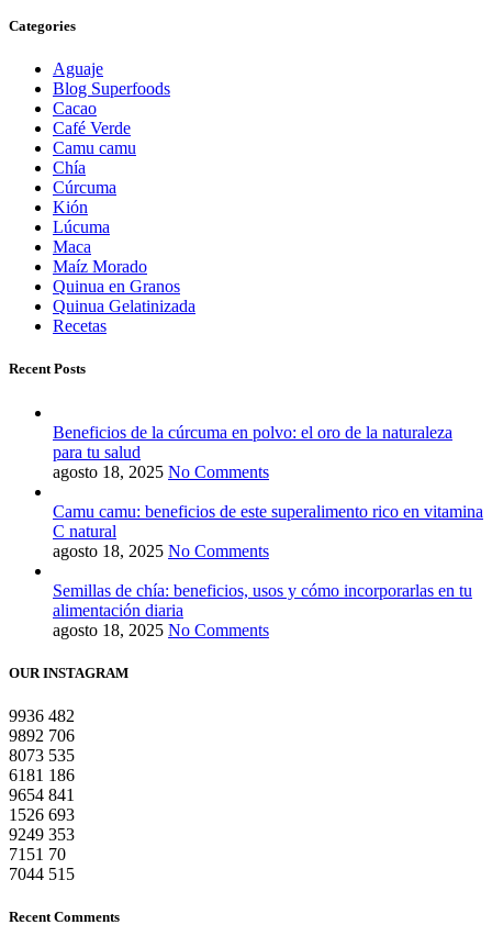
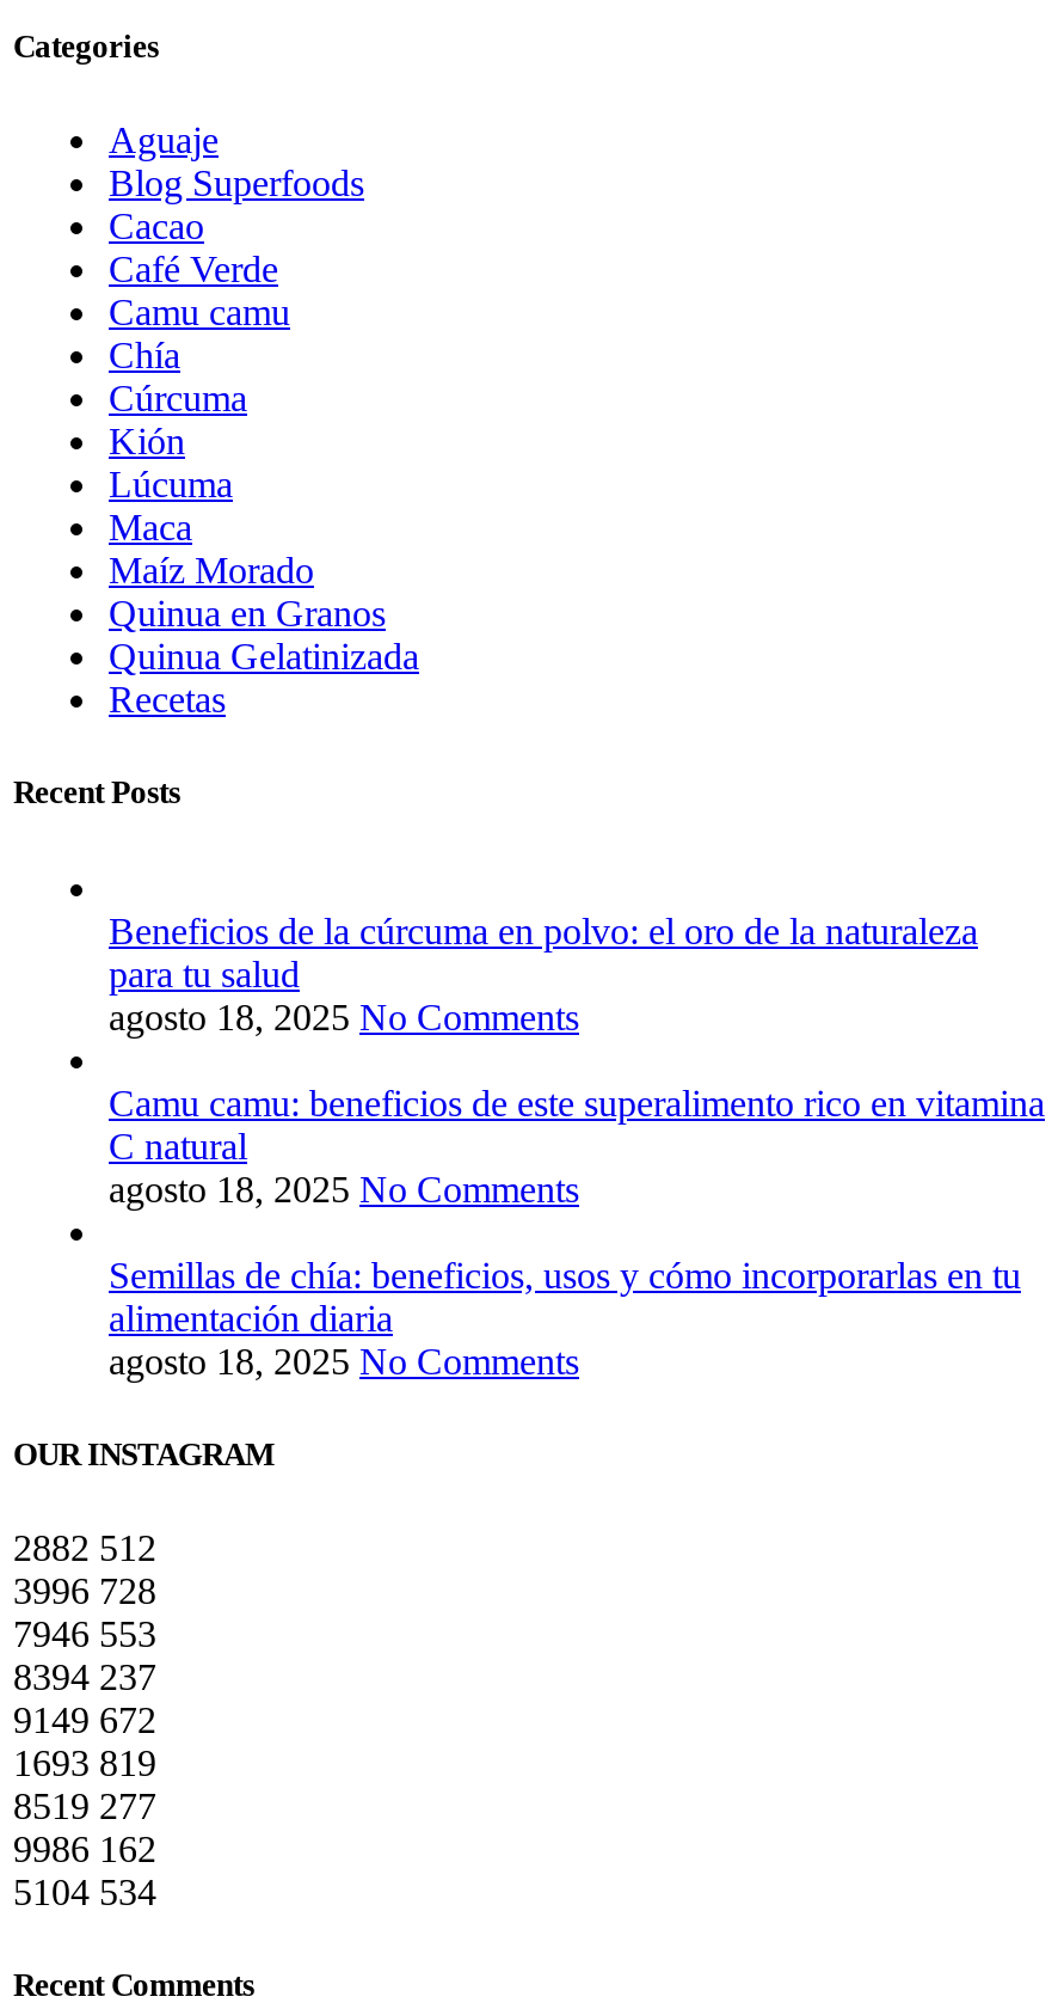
[9,706,75,725] 9936 482 -> [13,1527,156,1568] 2882 512
[9,726,75,745] 9892 706 -> [13,1570,156,1611] 3996 728
[9,746,75,764] 8073 535 -> [13,1613,156,1654] 7946 553
[9,765,75,784] 6181 186 -> [13,1656,156,1697] 8394 237
[9,785,75,804] 9654 841 -> [13,1699,156,1740] 9149 672
[9,805,75,824] 1526 693 -> [13,1742,156,1783] 1693 819
[9,825,75,843] 9249 353 -> [13,1785,156,1826] 8519 277
[9,845,66,863] 7151 70 -> [13,1828,156,1869] 9986 162
[9,864,75,883] 7044 515 -> [13,1871,156,1912] 5104 534

